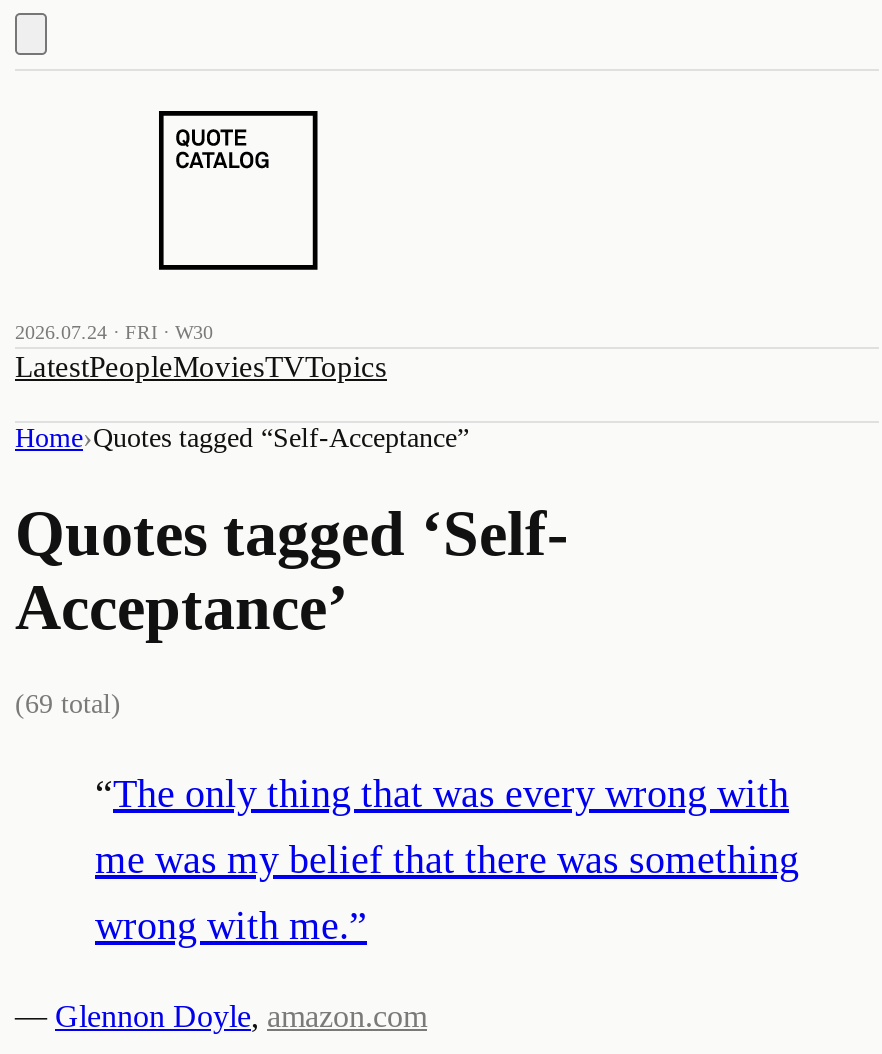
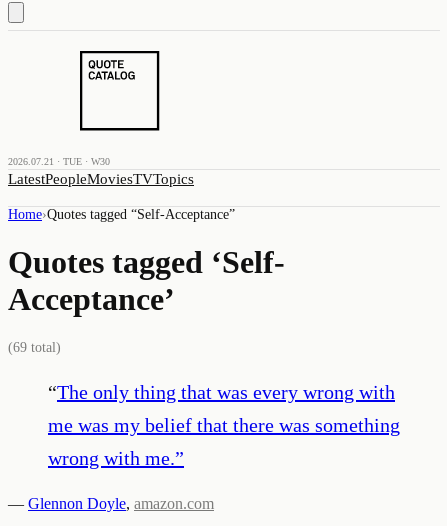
[15,321,213,343] 2026.07.24 · FRI · W30 -> [8,156,110,167] 2026.07.21 · TUE · W30

